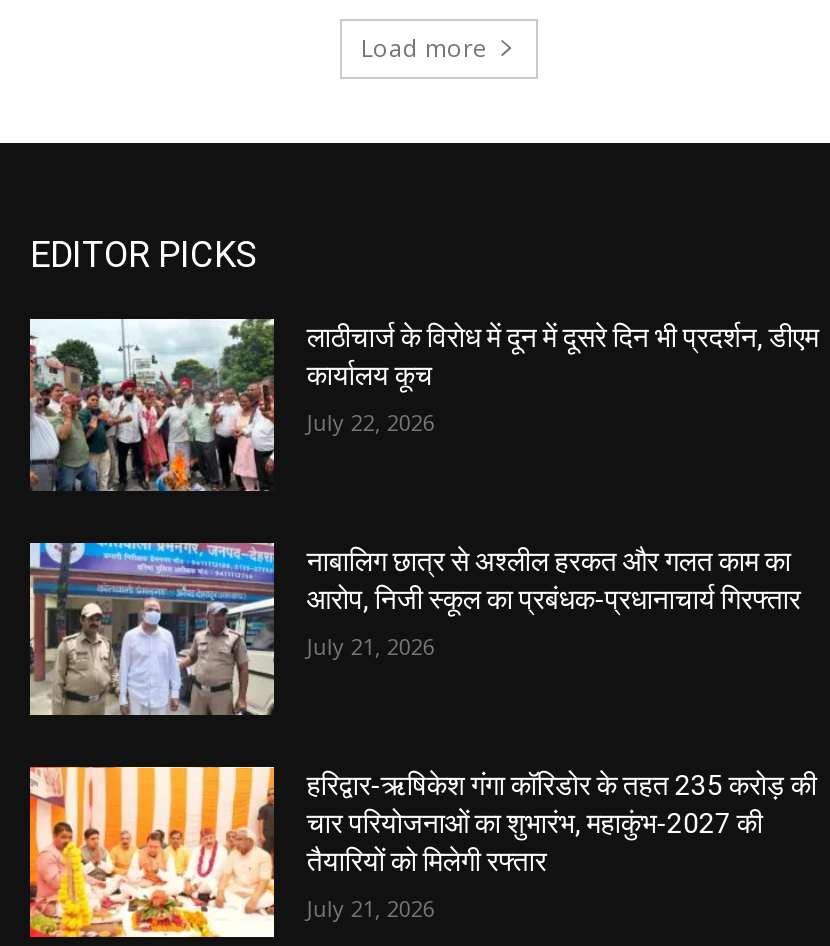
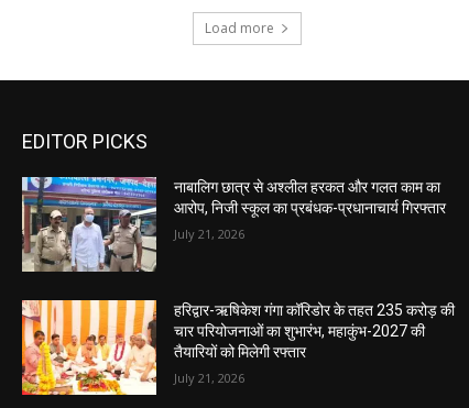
[28,317,819,493] [image] | लाठीचार्ज के विरोध में दून में दूसरे दिन भी प्रदर्शन, डीएम | कार्यालय कूच | July 22, 2026 -> none

